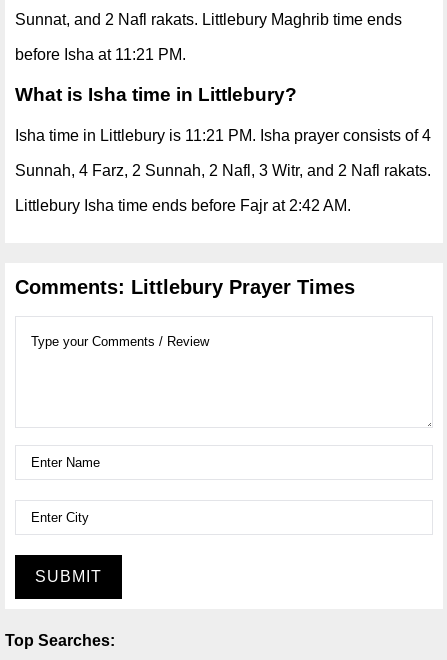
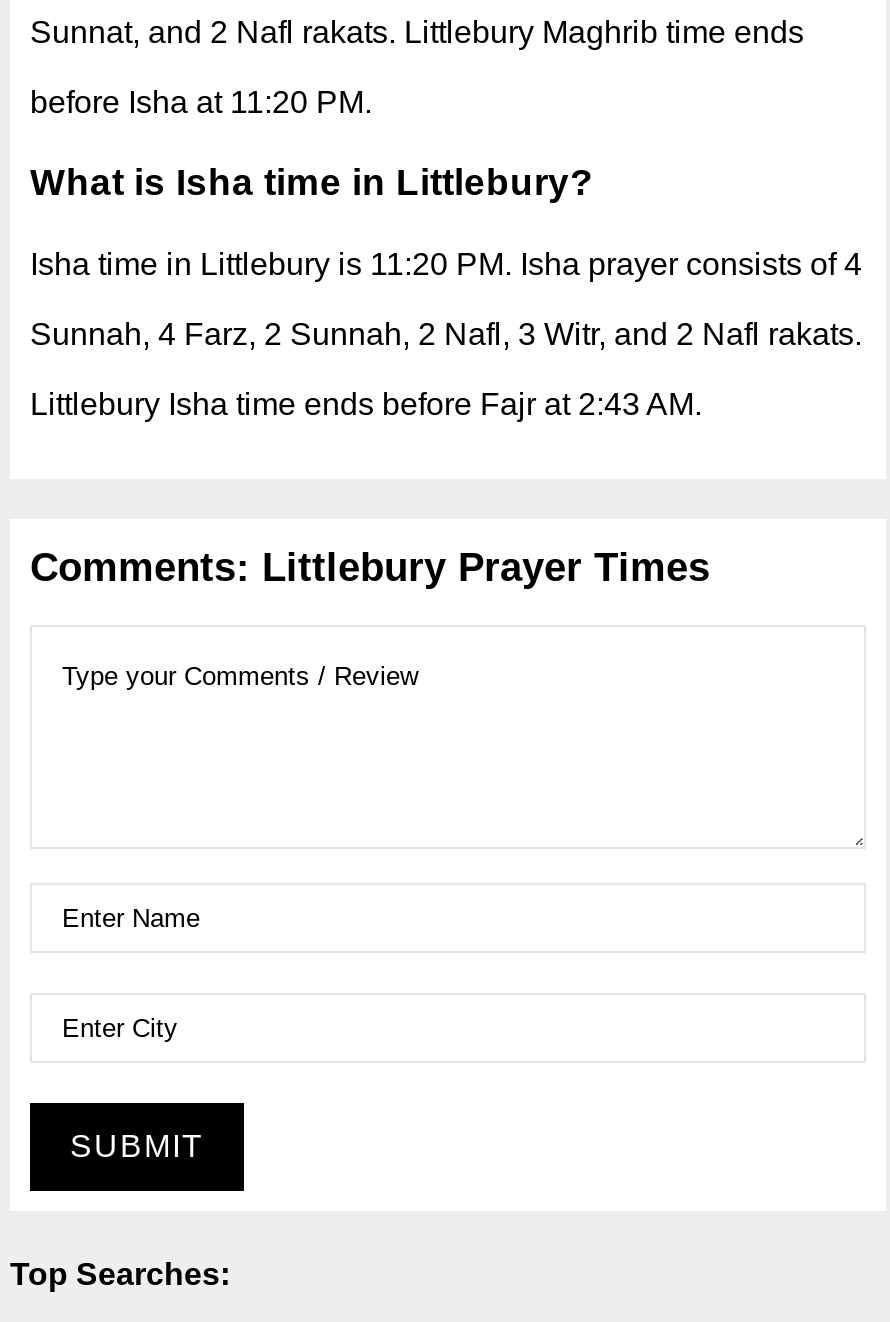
[15,46,186,63] before Isha at 11:21 PM. -> [30,85,372,119] before Isha at 11:20 PM.
[15,127,431,144] Isha time in Littlebury is 11:21 PM. Isha prayer consists of 4 -> [30,247,862,281] Isha time in Littlebury is 11:20 PM. Isha prayer consists of 4
[15,197,351,214] Littlebury Isha time ends before Fajr at 2:42 AM. -> [30,387,702,421] Littlebury Isha time ends before Fajr at 2:43 AM.

